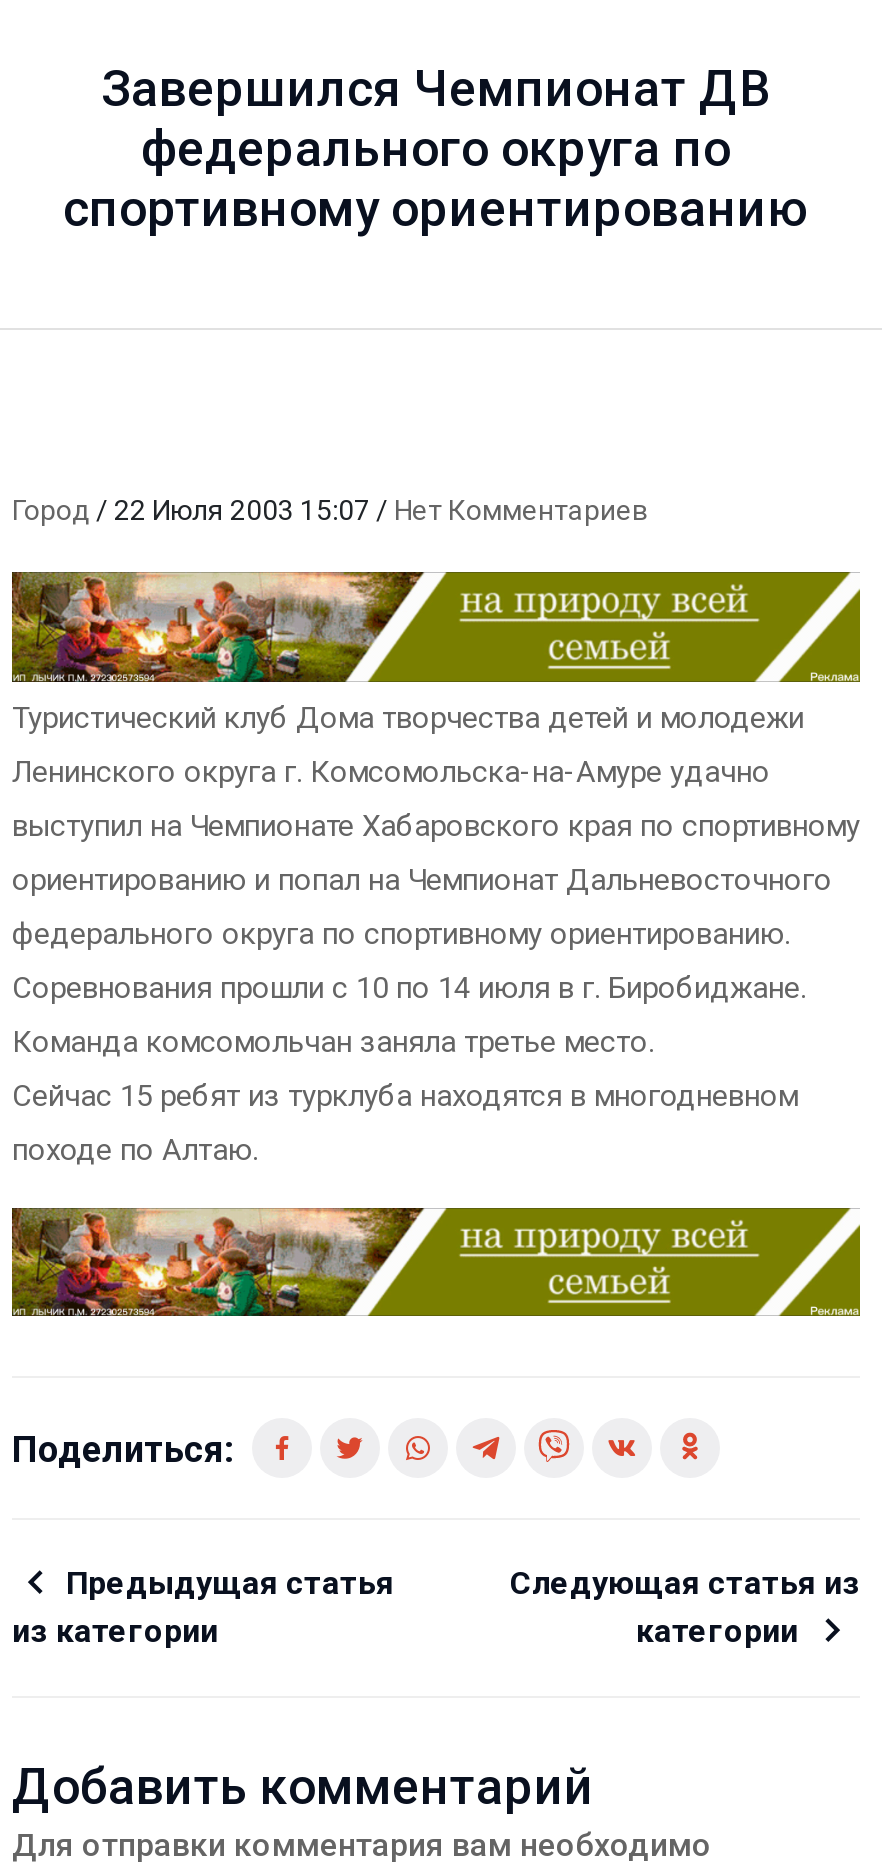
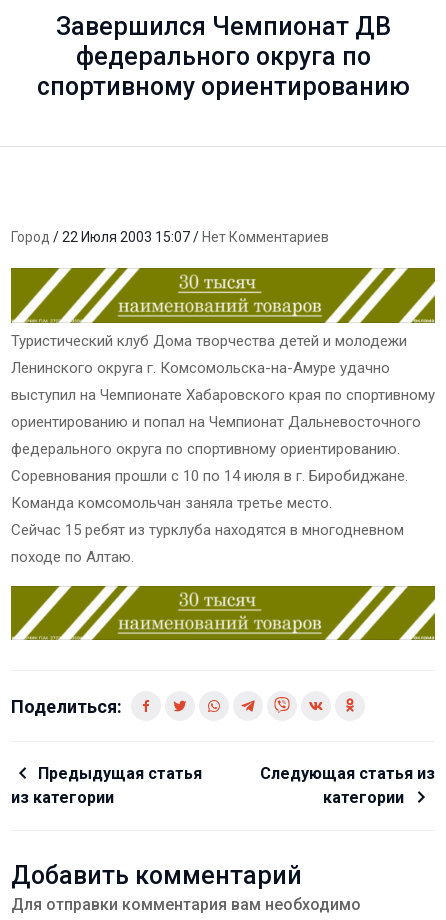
[12,570,862,684] [image] -> [11,267,436,324] [image]
[12,1206,862,1318] [image] -> [11,585,436,641] [image]

